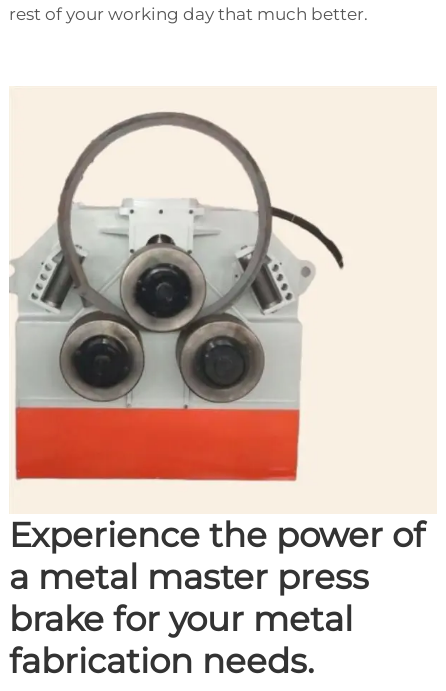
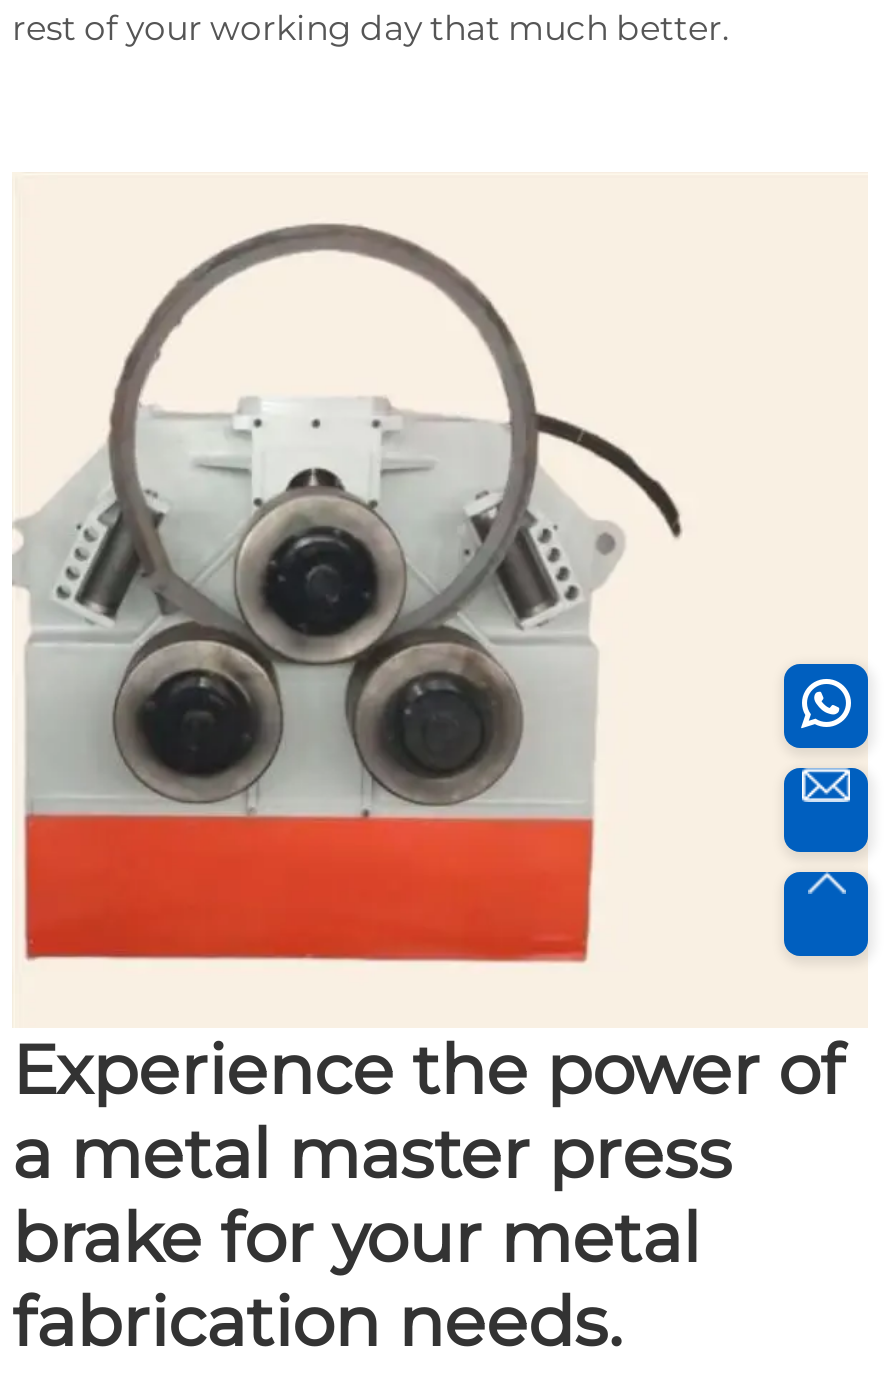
none -> [782,662,872,752] [image]
none -> [782,766,872,856] [image]
none -> [782,870,872,960] [image]

